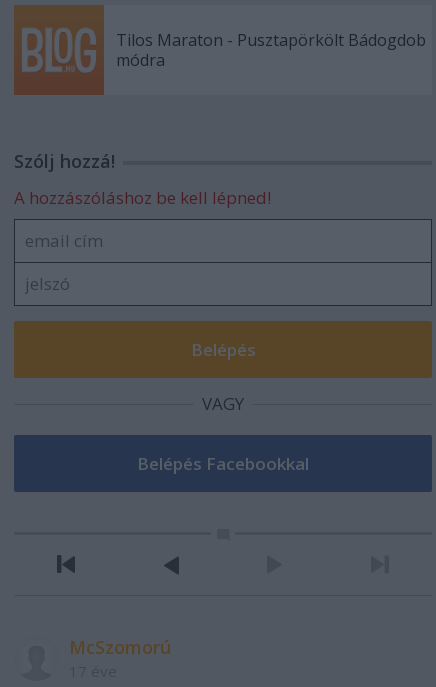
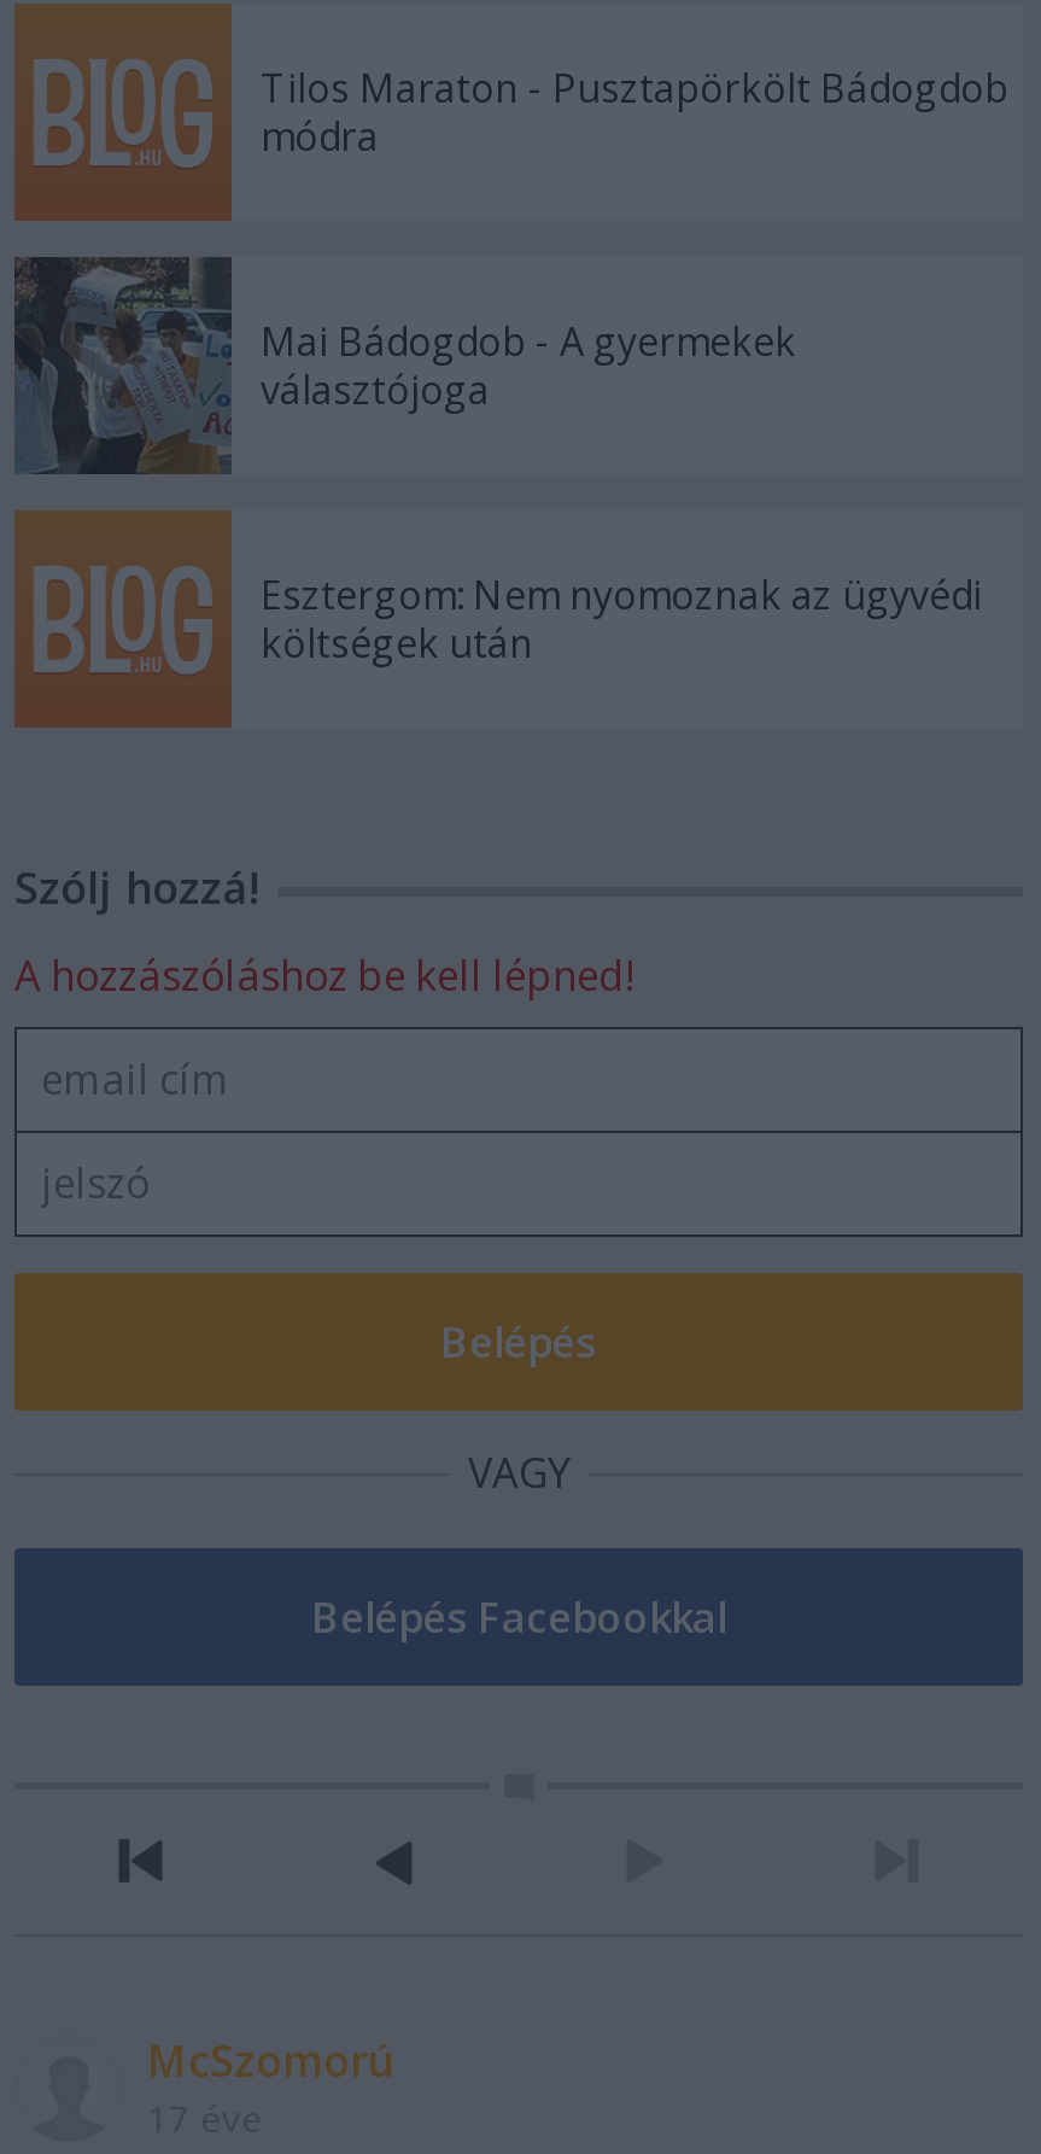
none -> [12,255,796,477] [image] | Mai Bádogdob - A gyermekek | választójoga
none -> [261,568,982,670] Esztergom: Nem nyomoznak az ügyvédi | költségek után

